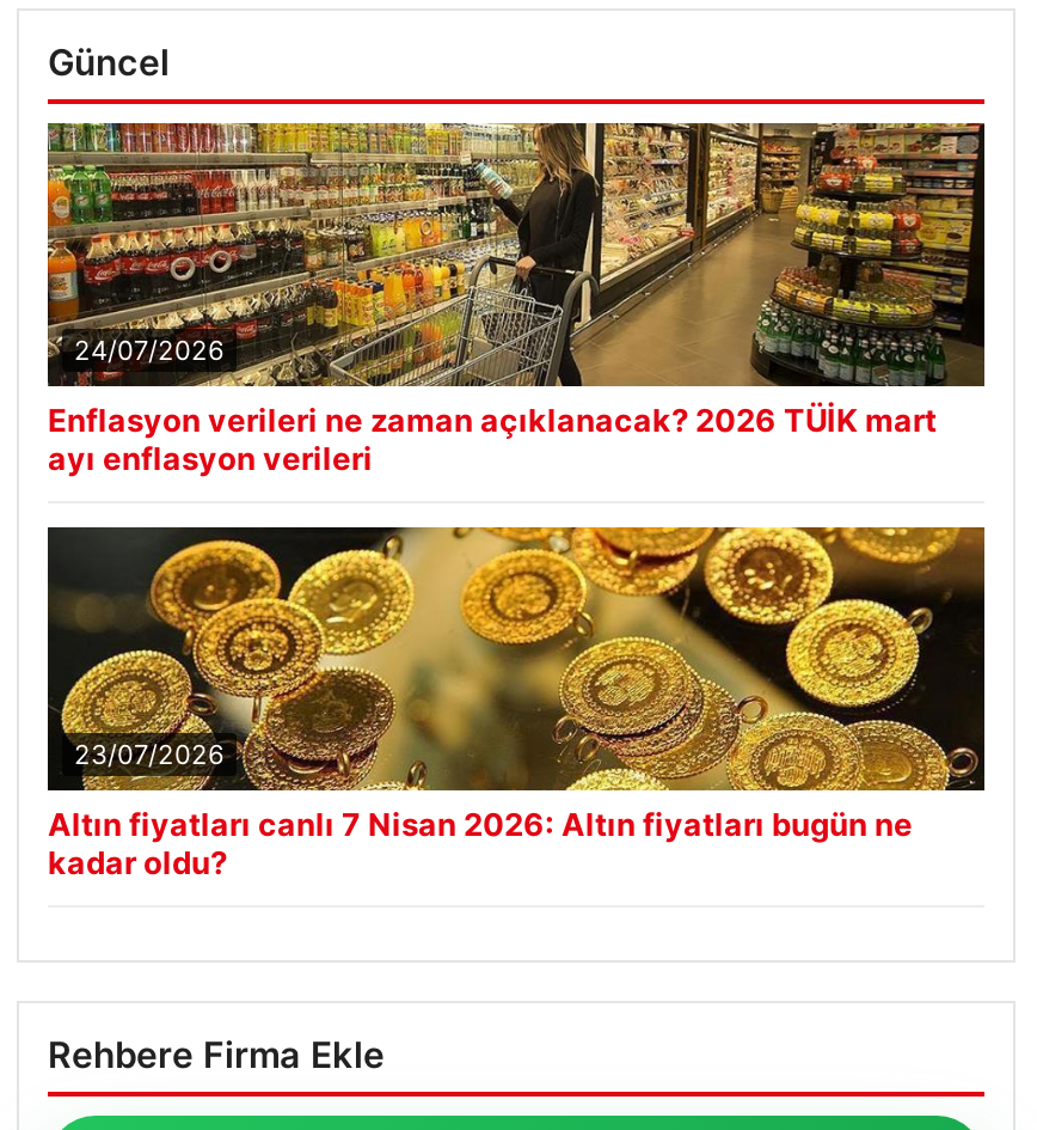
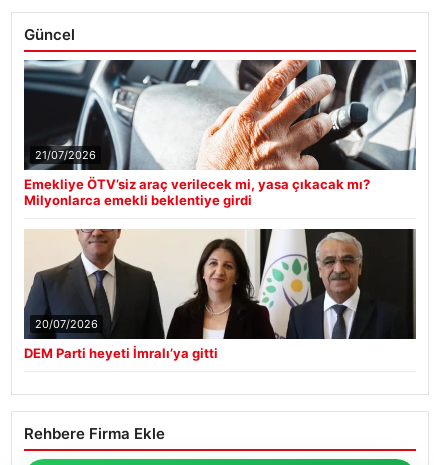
[45,121,987,386] [image] | 24/07/2026 -> [23,59,417,170] [image] | 21/07/2026
[48,402,937,478] Enflasyon verileri ne zaman açıklanacak? 2026 TÜİK mart | ayı enflasyon verileri -> [24,176,370,208] Emekliye ÖTV’siz araç verilecek mi, yasa çıkacak mı? | Milyonlarca emekli beklentiye girdi
[45,525,987,788] [image] | 23/07/2026 -> [24,228,417,337] [image] | 20/07/2026
[48,806,913,882] Altın fiyatları canlı 7 Nisan 2026: Altın fiyatları bugün ne | kadar oldu? -> [24,345,218,361] DEM Parti heyeti İmralı’ya gitti

